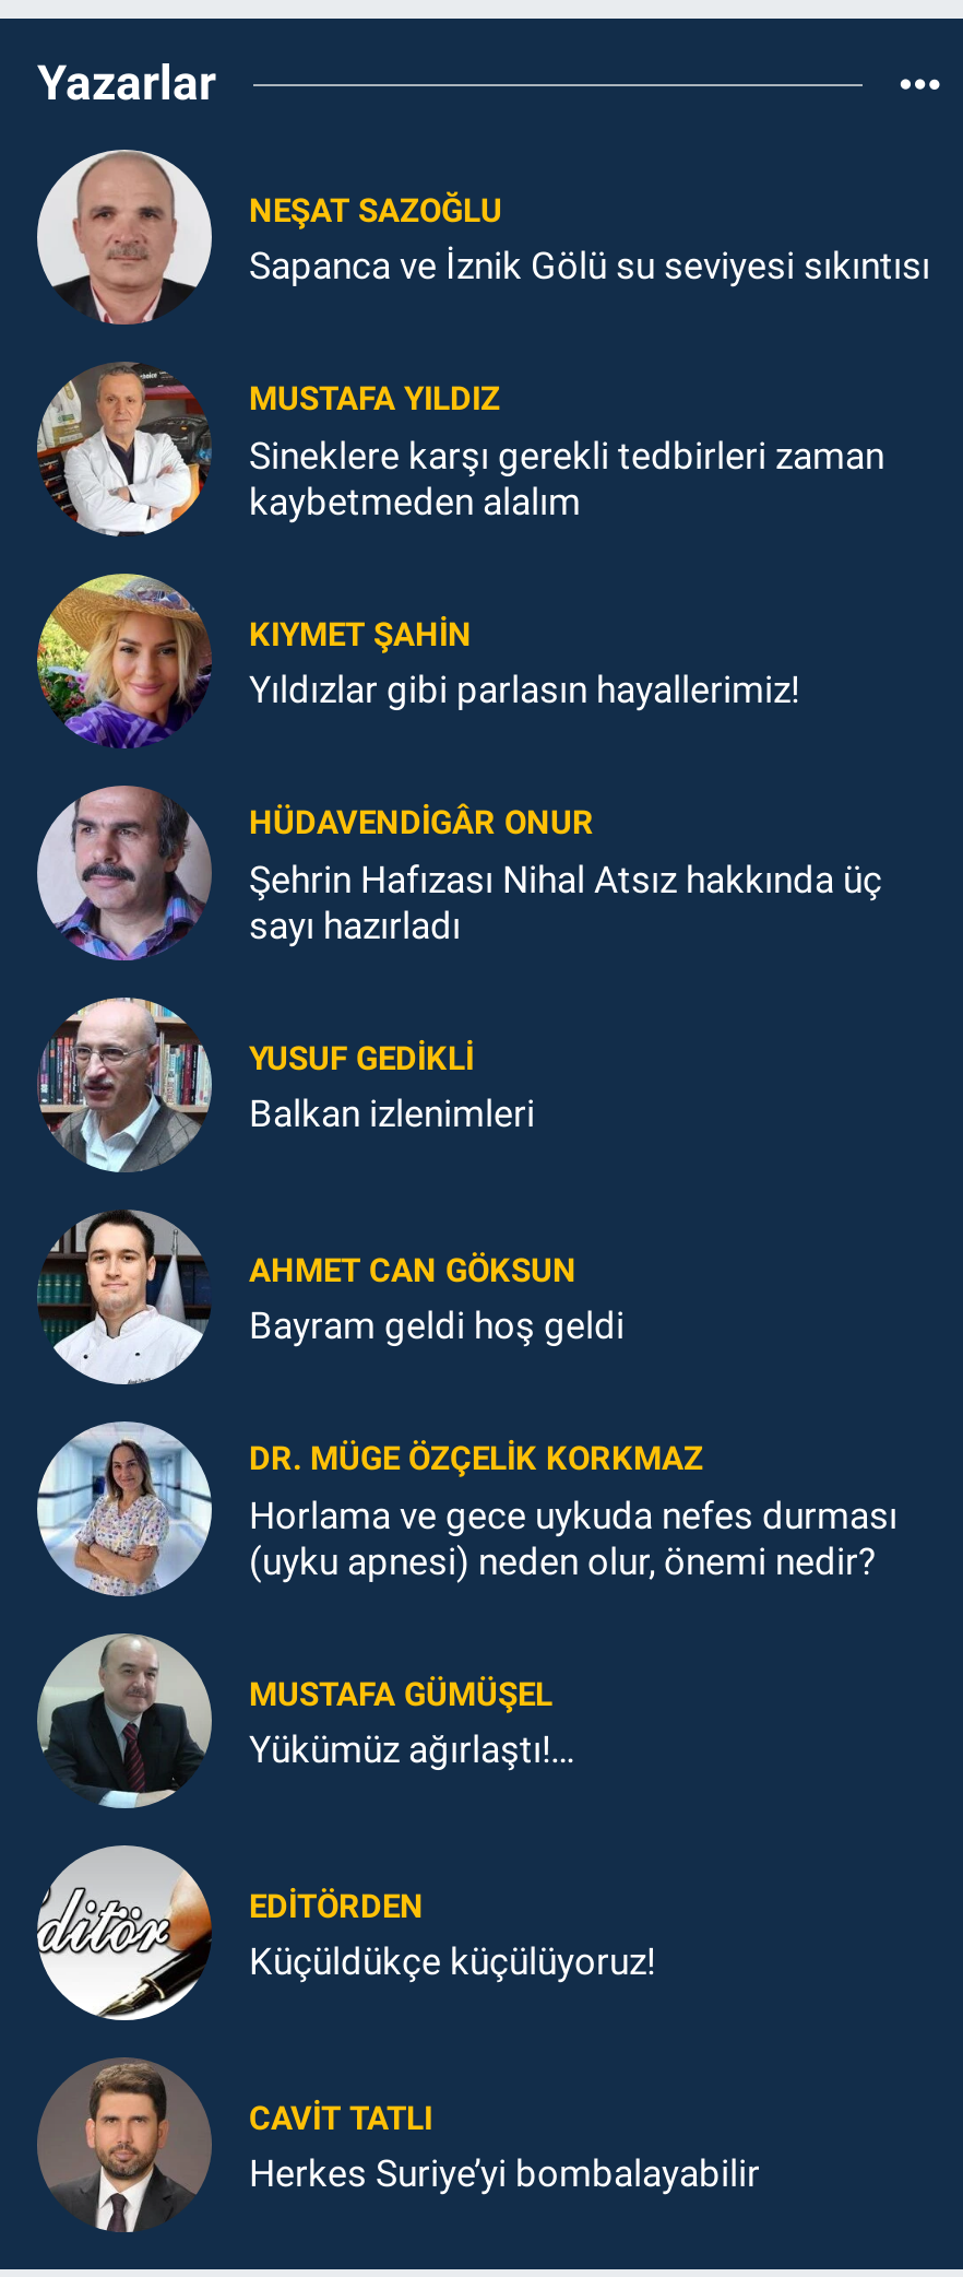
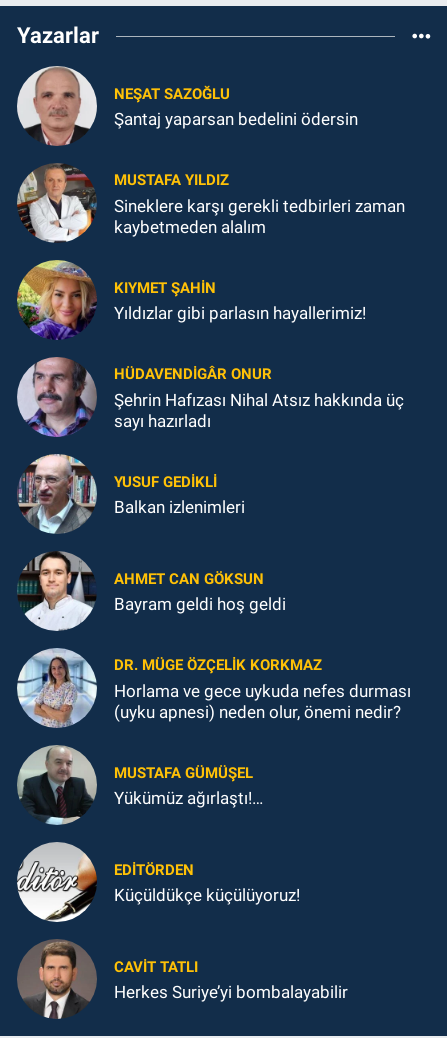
[249,244,930,287] Sapanca ve İznik Gölü su seviyesi sıkıntısı -> [114,109,358,129] Şantaj yaparsan bedelini ödersin

